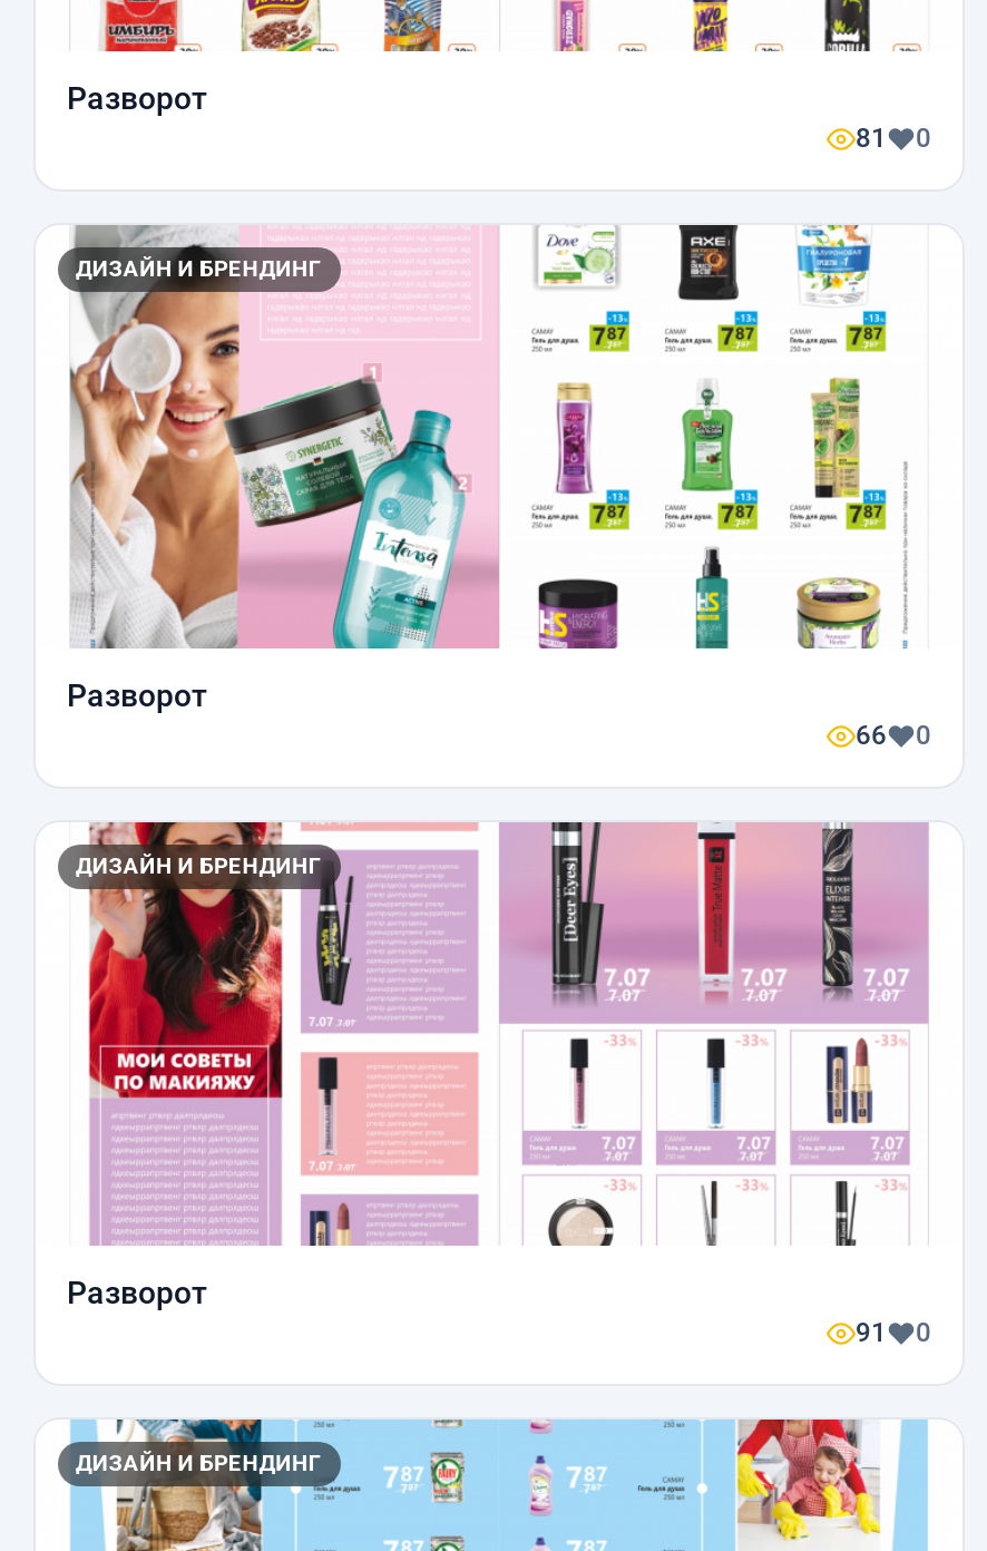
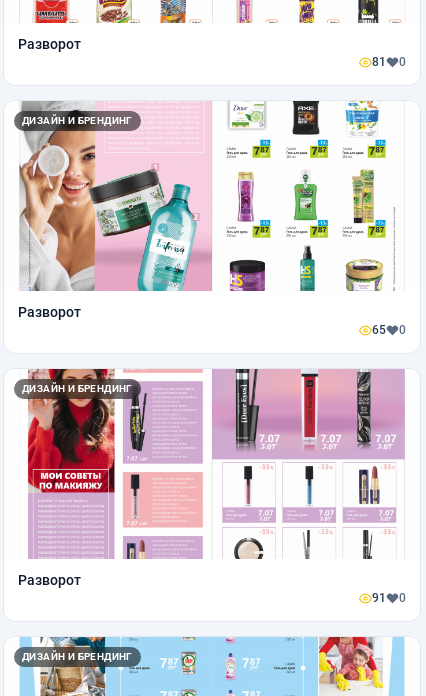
[856,720,931,751] 66 0 -> [372,323,406,337] 65 0

